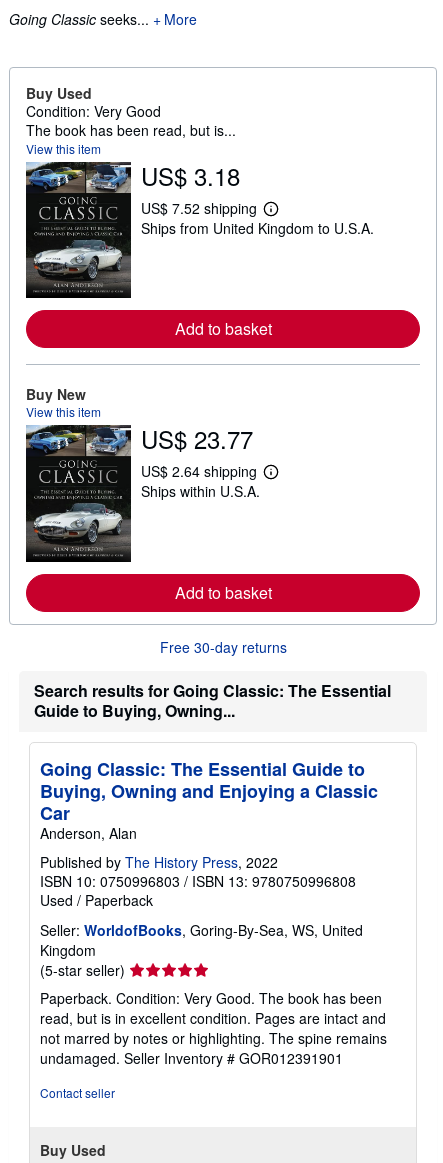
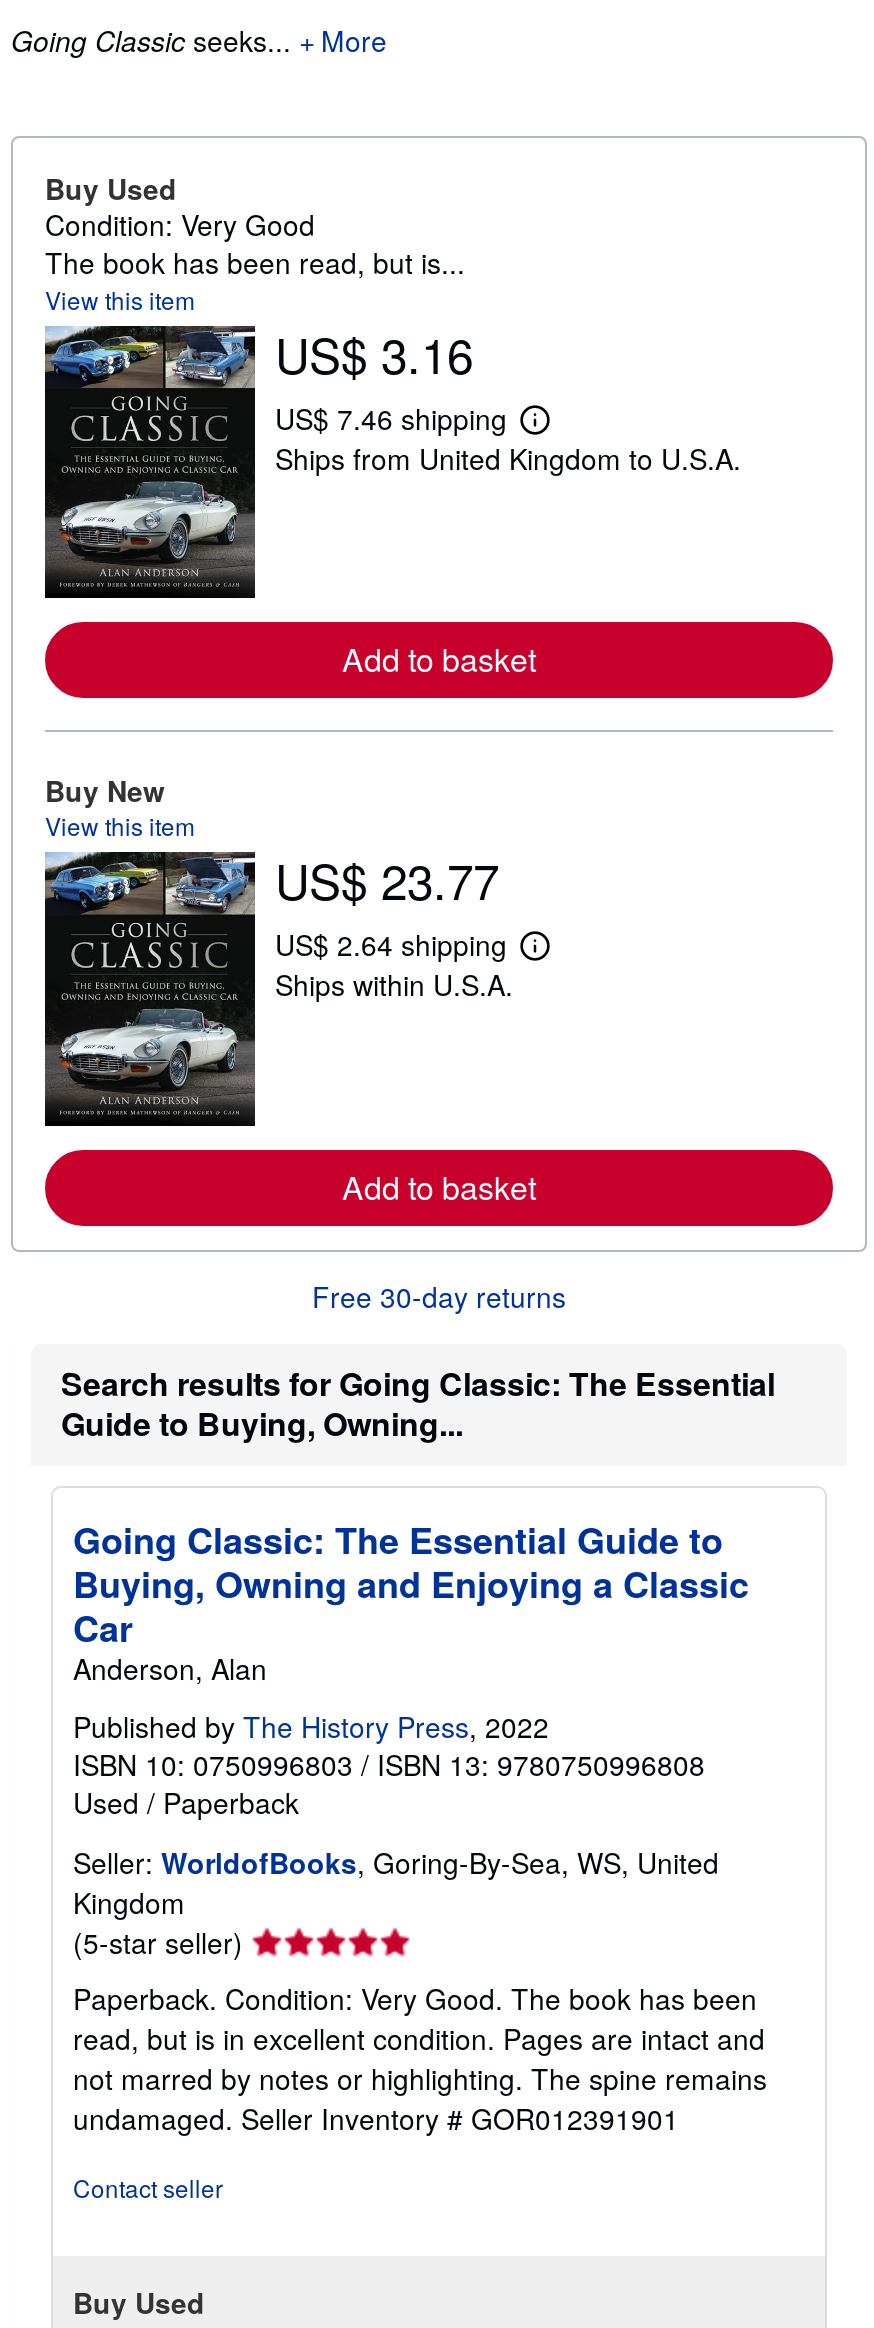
[141,158,240,193] US$ 3.18 -> [275,318,473,388] US$ 3.16
[141,198,276,222] US$ 7.52 shipping L -> [275,398,546,447] US$ 7.46 shipping L

